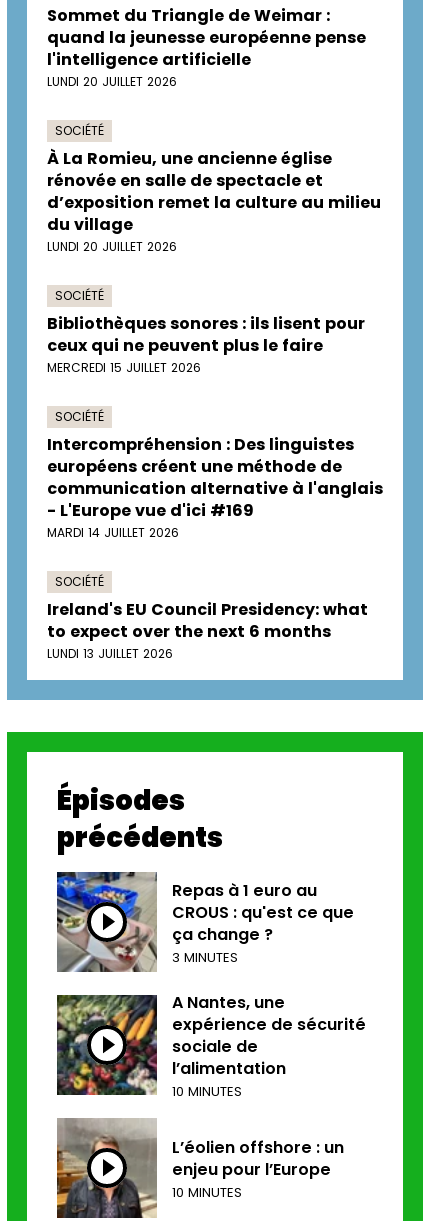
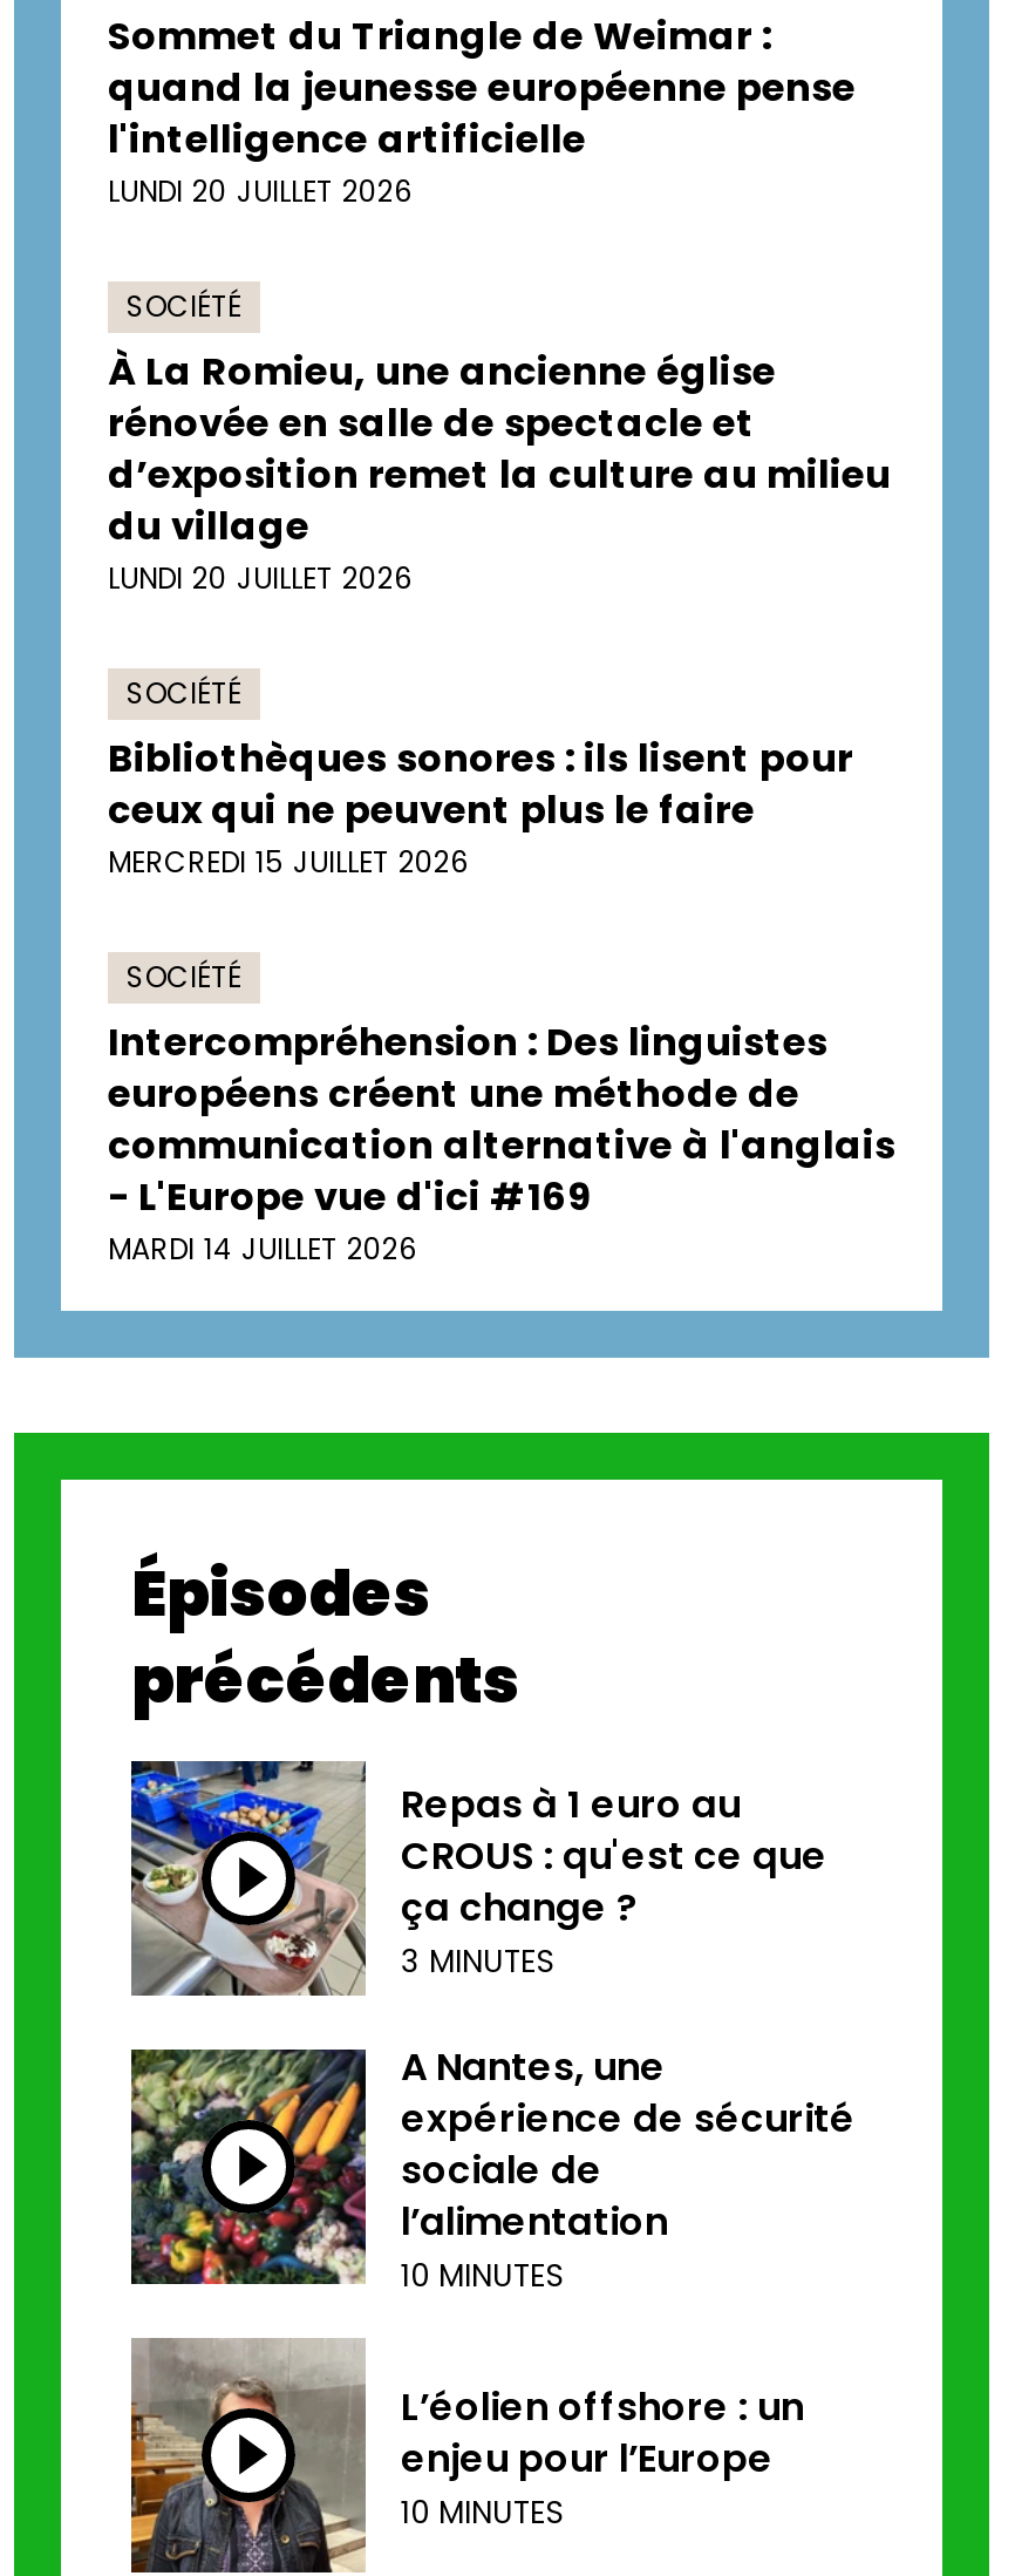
[47,573,368,662] SOCIÉTÉ | Ireland's EU Council Presidency: what | to expect over the next 6 months | LUNDI 13 JUILLET 2026 -> none

